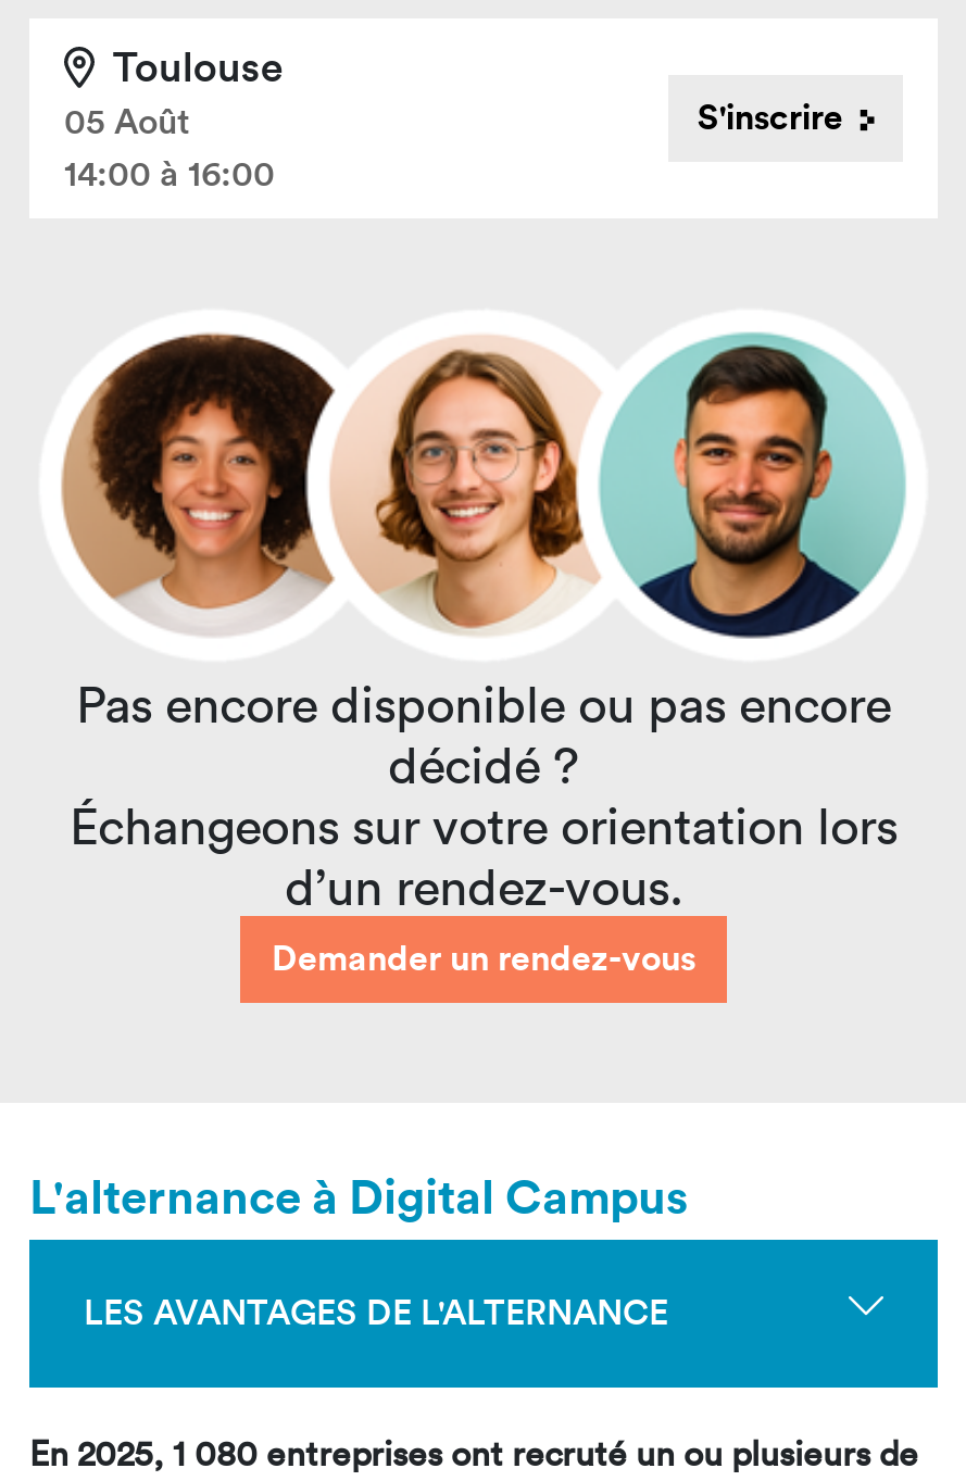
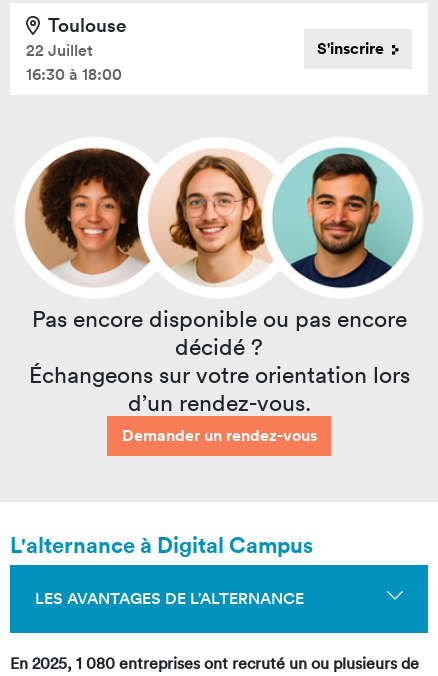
[64,99,275,197] 05 Août | 14:00 à 16:00 -> [26,40,122,85] 22 Juillet | 16:30 à 18:00

